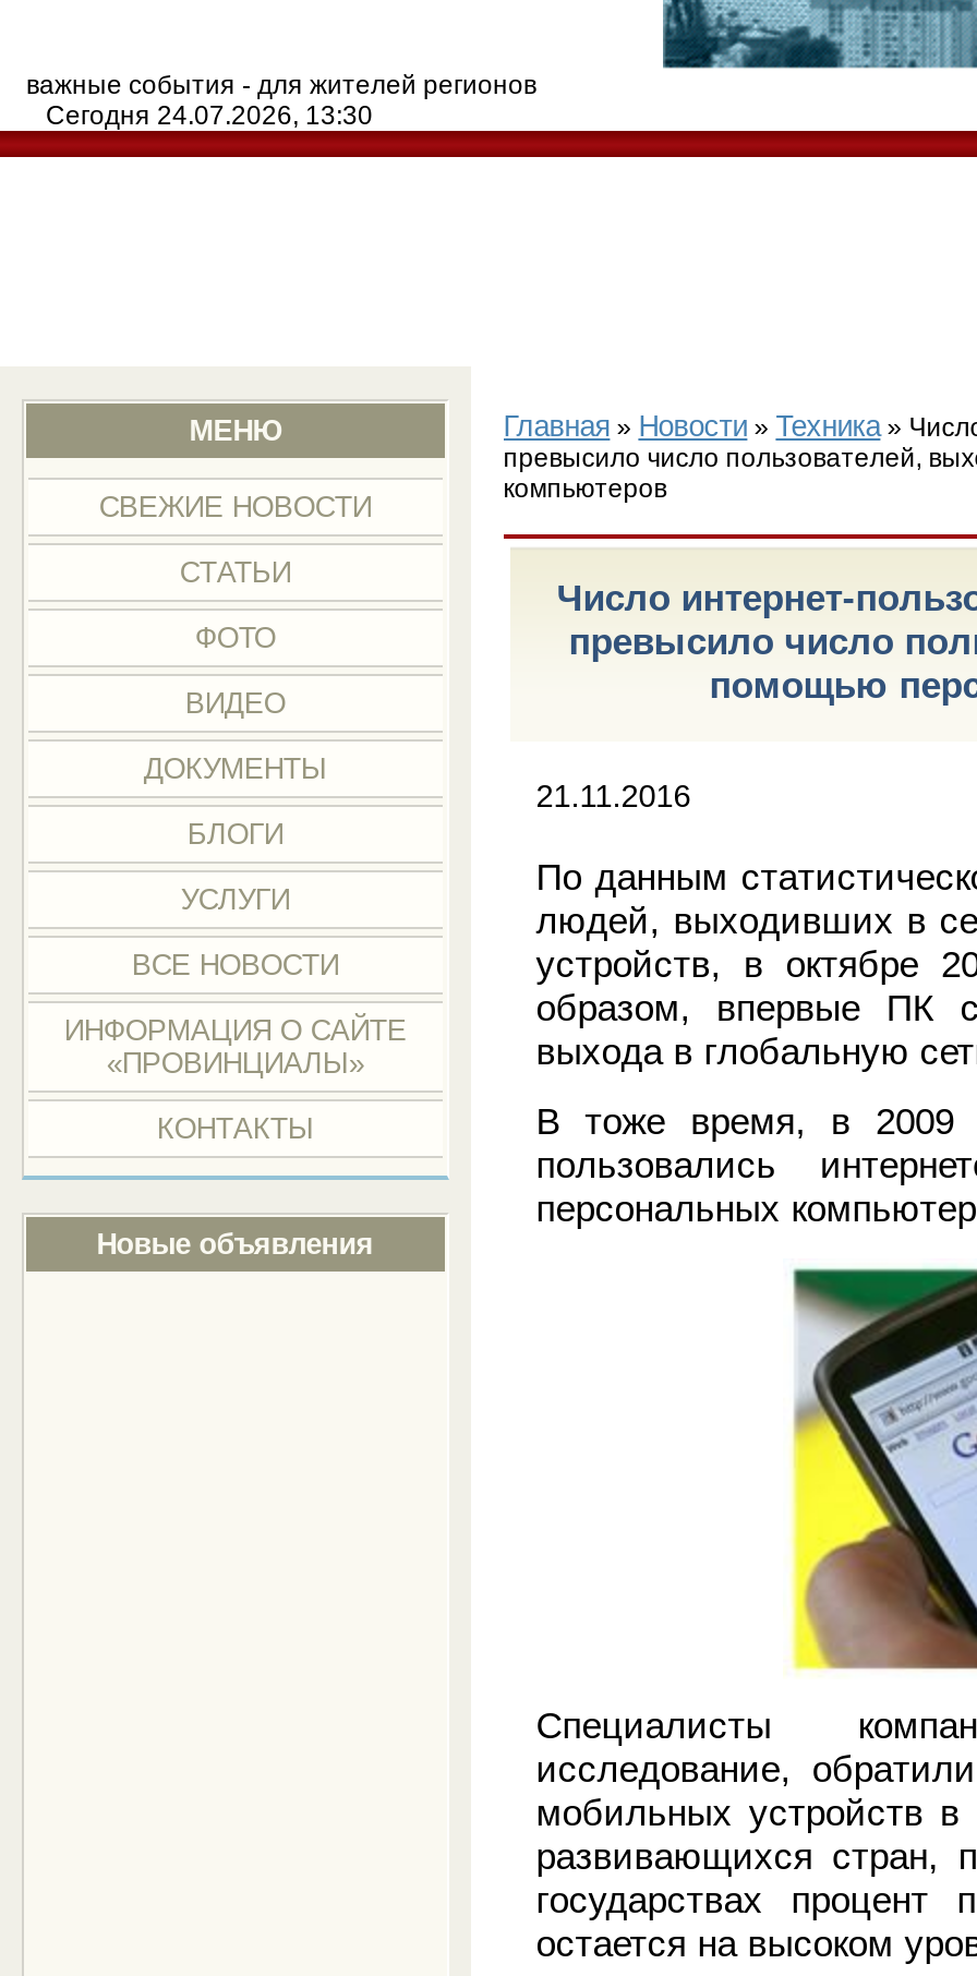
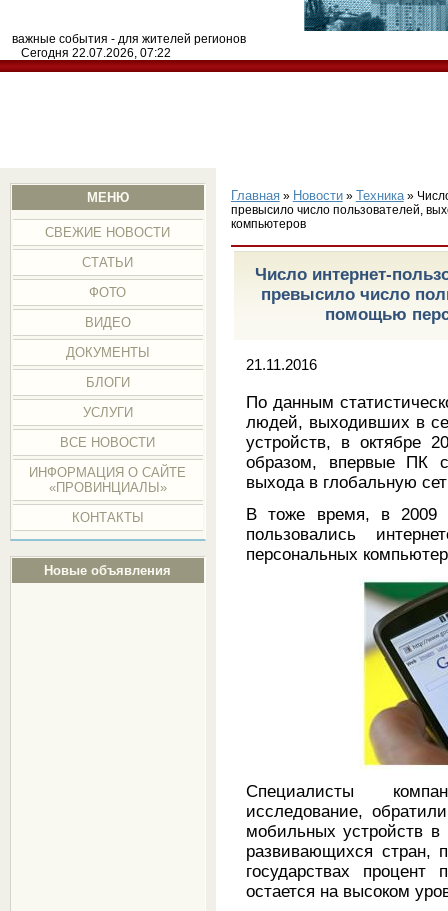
[0,100,373,131] Сегодня 24.07.2026, 13:30 -> [0,46,171,60] Сегодня 22.07.2026, 07:22

